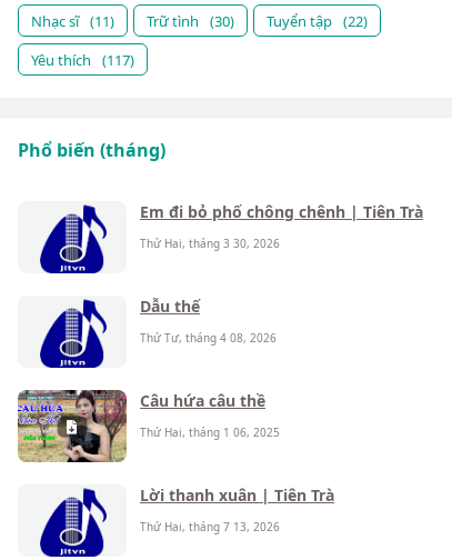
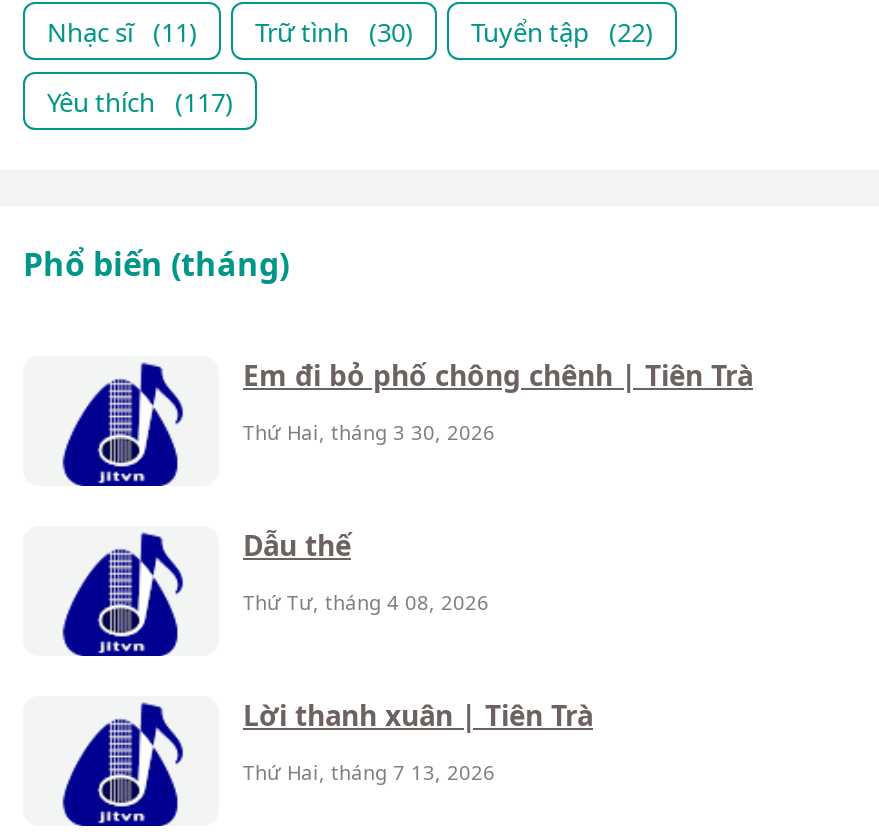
[17,389,280,463] [image] | Câu hứa câu thề | Thứ Hai, tháng 1 06, 2025 -> none

